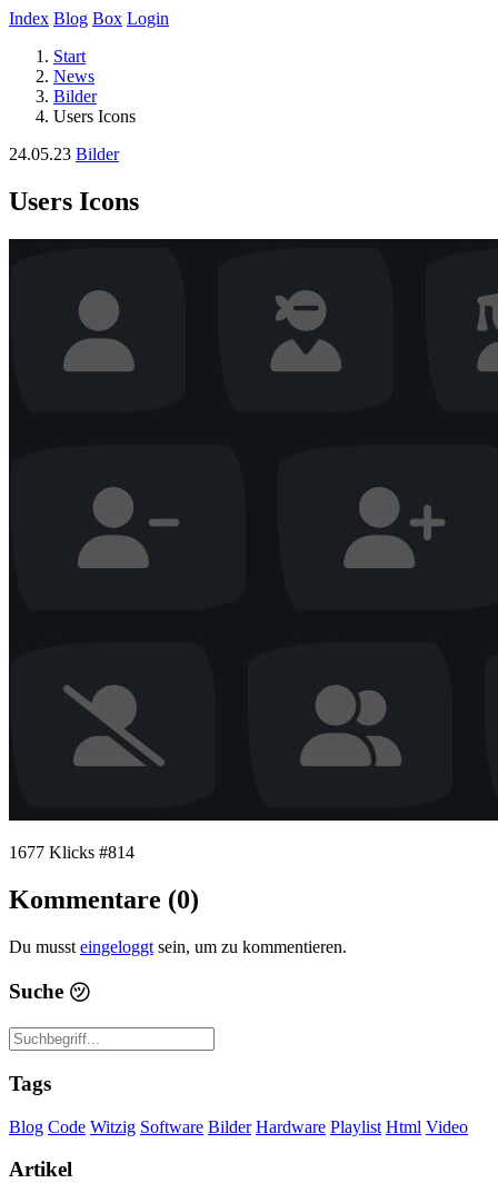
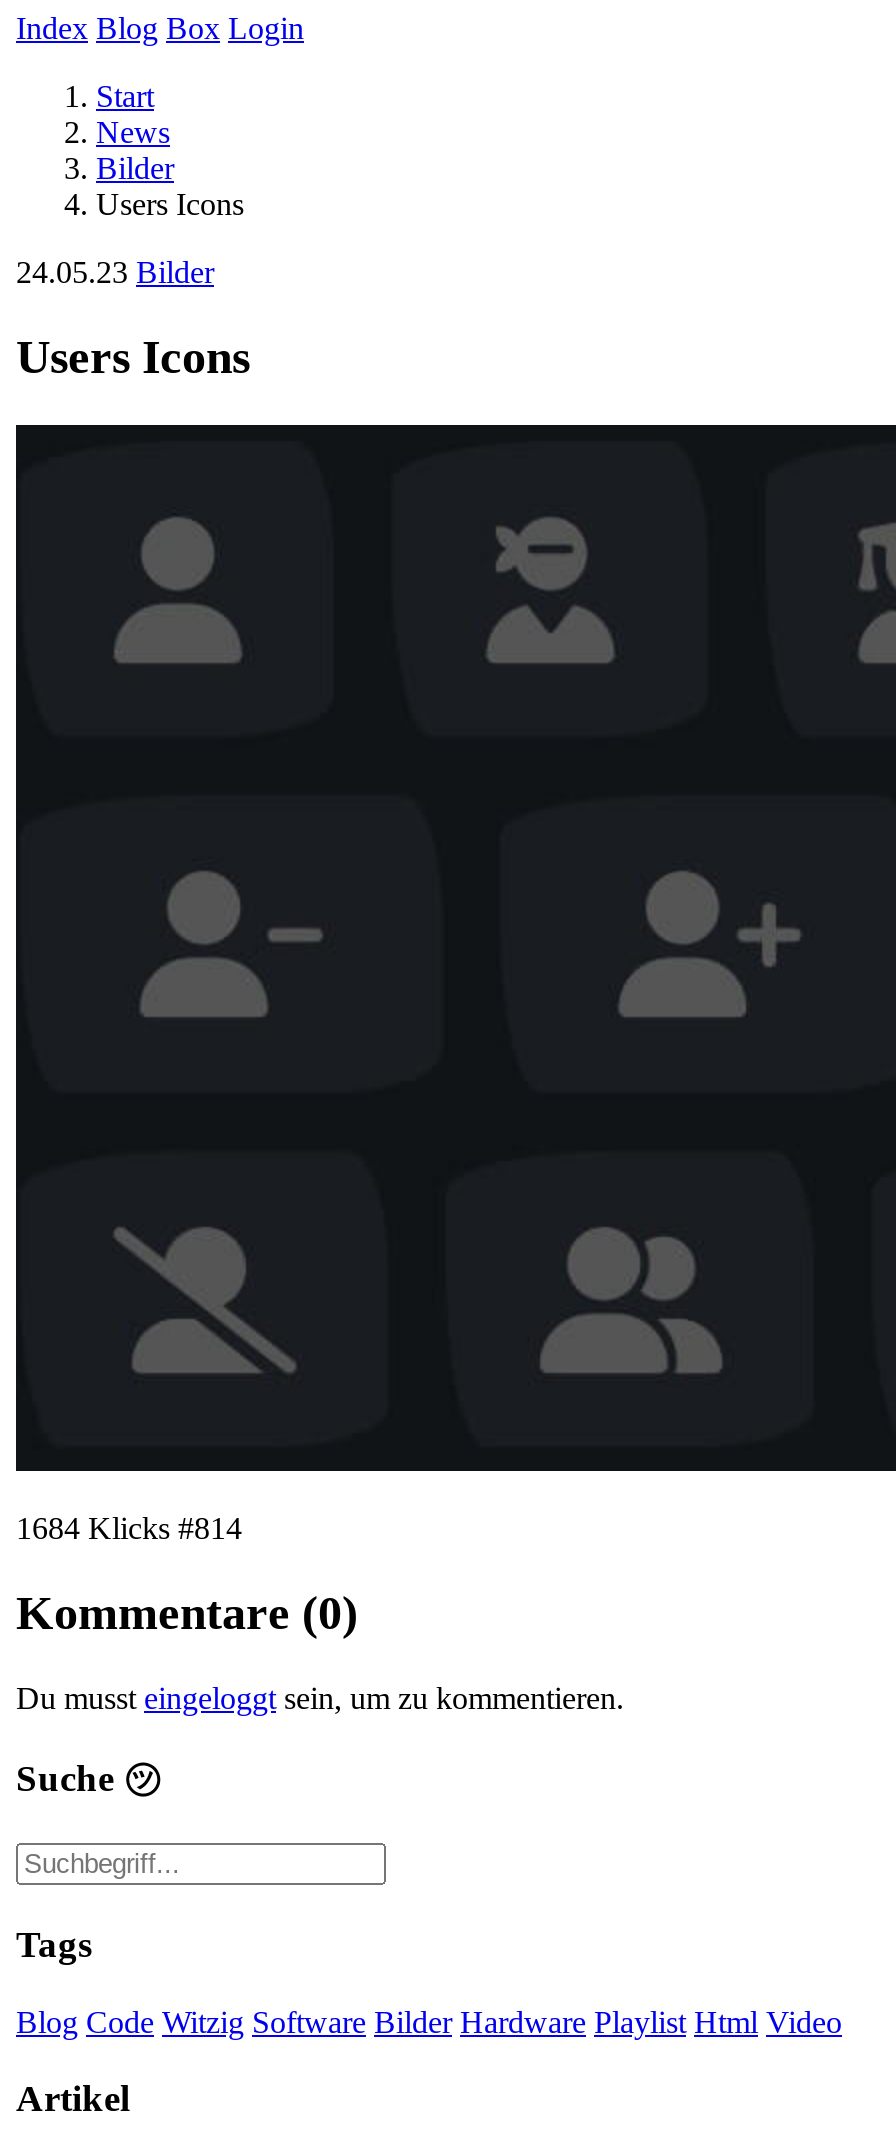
[9,843,135,861] 1677 Klicks #814 -> [16,1511,242,1545] 1684 Klicks #814

